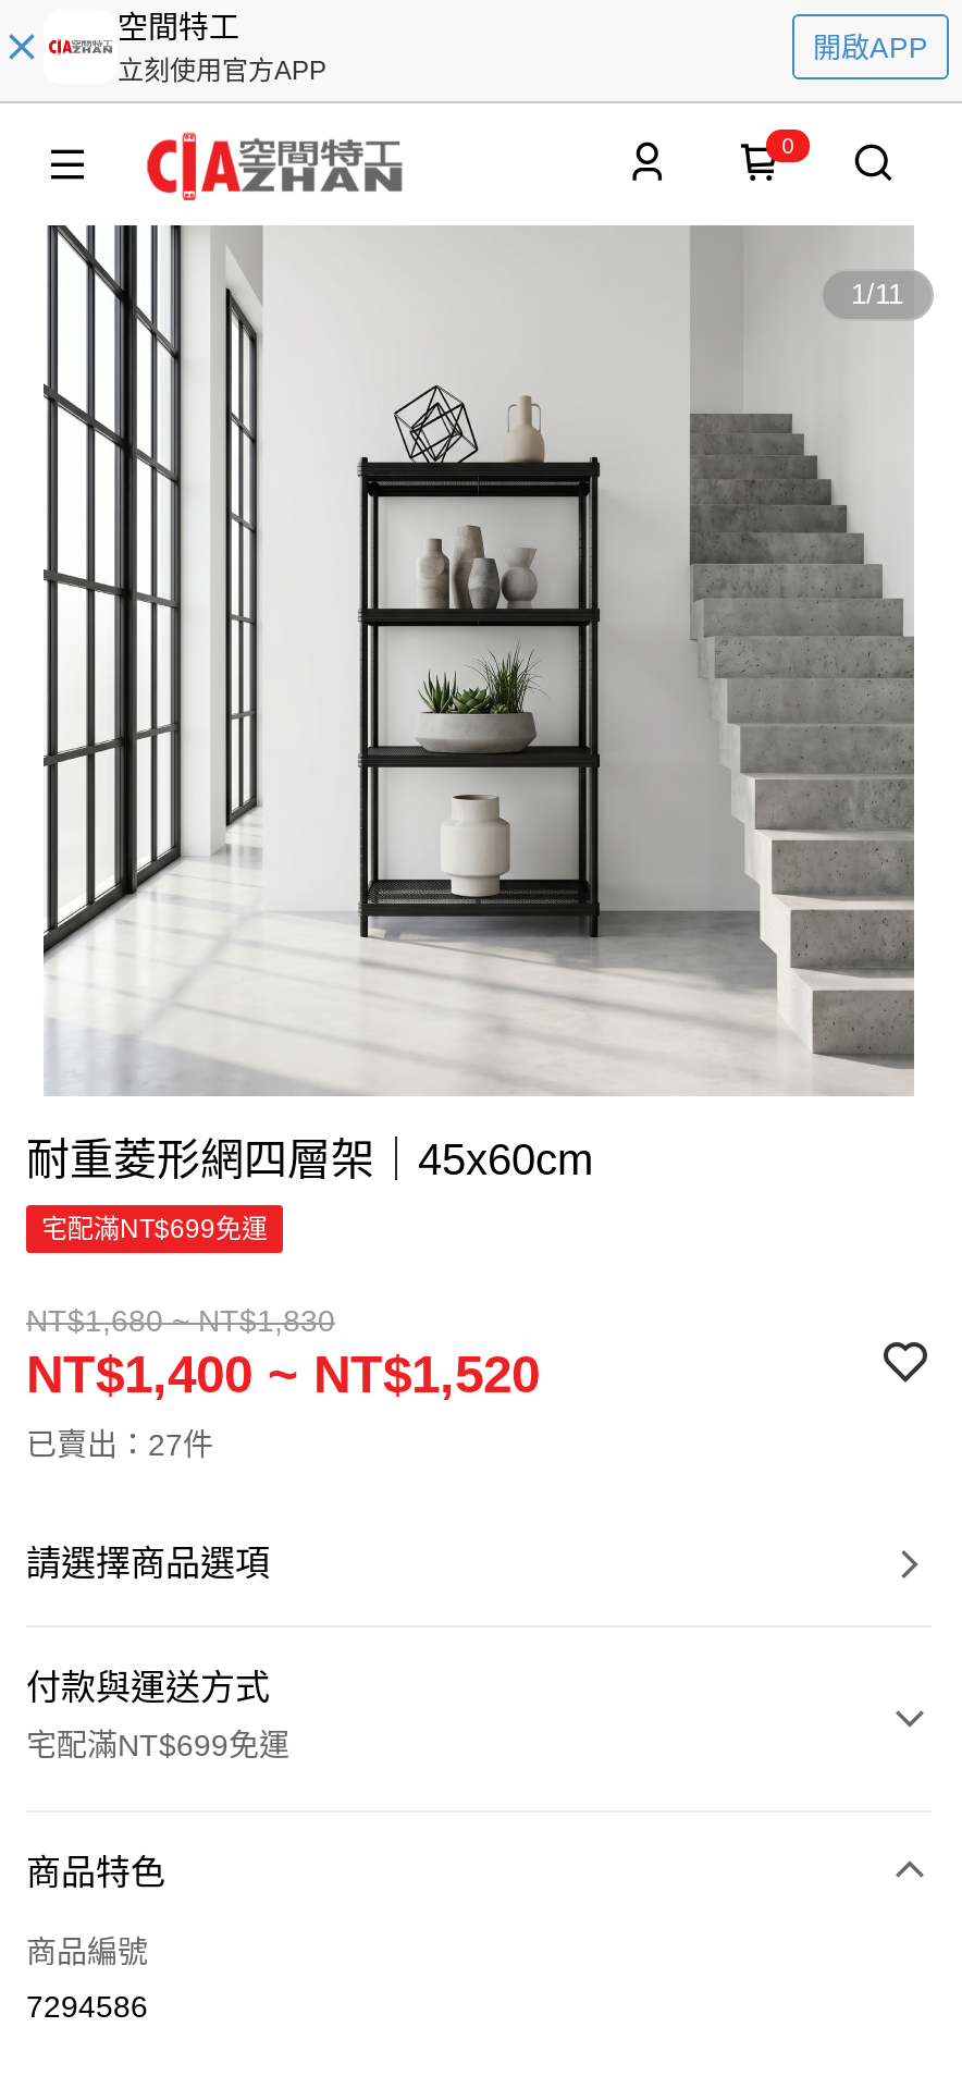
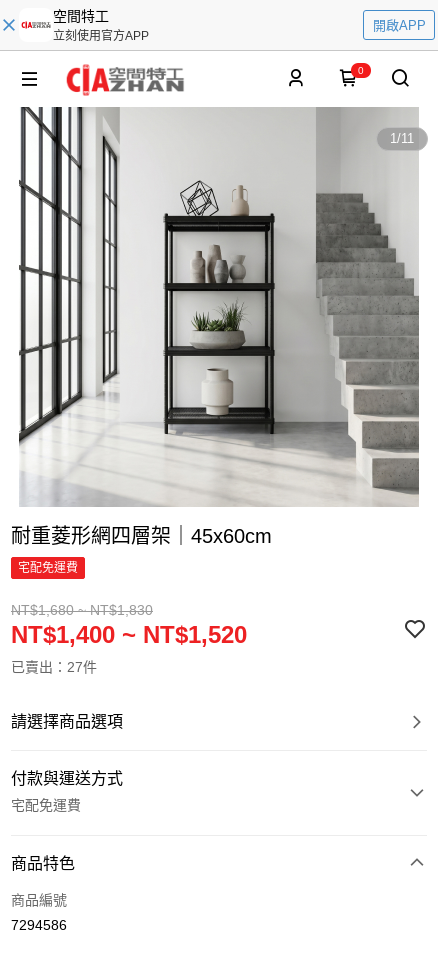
[41,1214,268,1244] 宅配滿NT$699免運 -> [18,561,78,575] 宅配免運費
[26,1728,289,1762] 宅配滿NT$699免運 -> [11,797,81,813] 宅配免運費

